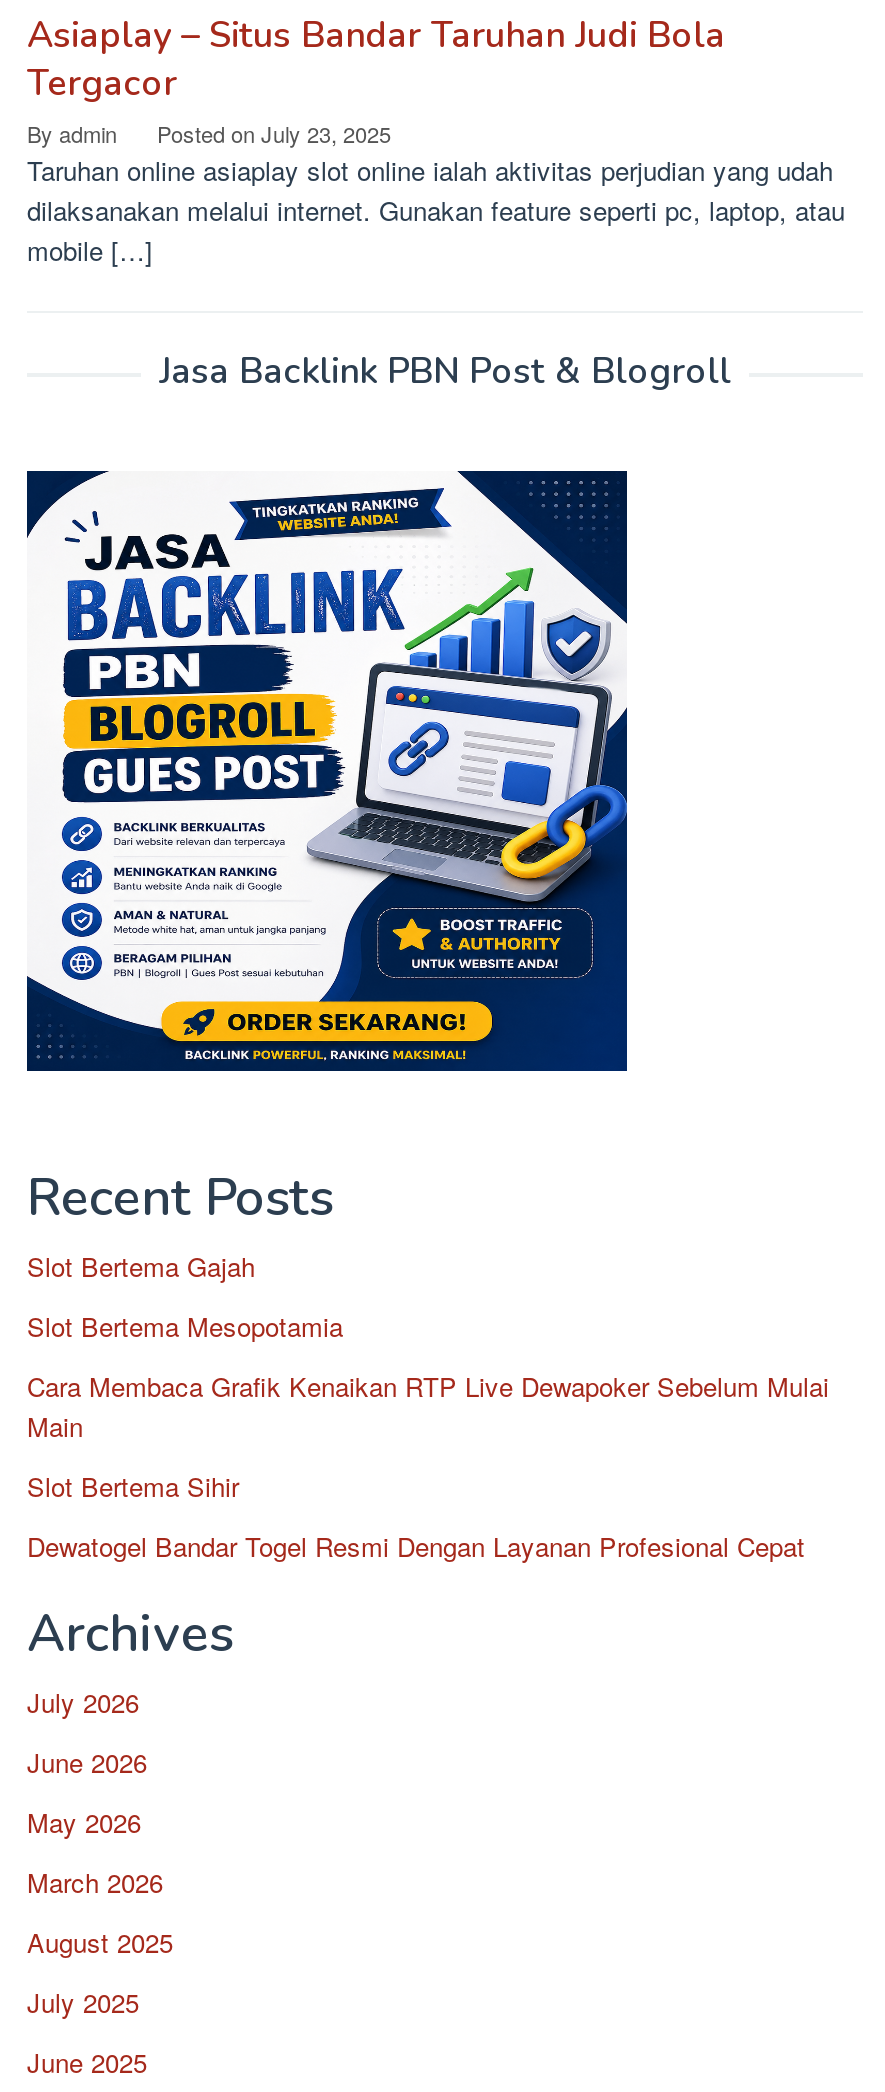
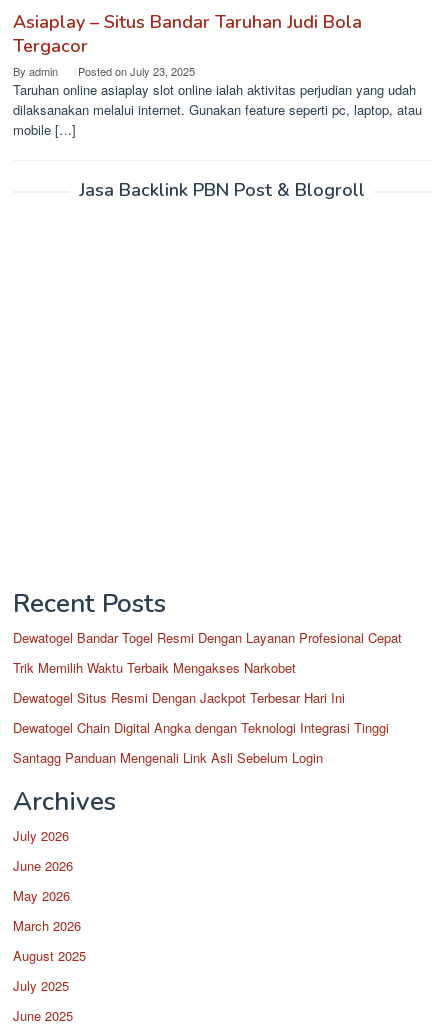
[25,469,629,1073] [image] -> none
[27,1247,829,1505] Slot Bertema Gajah | Slot Bertema Mesopotamia | Cara Membaca Grafik Kenaikan RTP Live Dewapoker Sebelum Mulai | Main | Slot Bertema Sihir -> none
moved [27,1527,805,1565] -> [13,628,402,647]: Dewatogel Bandar Togel Resmi Dengan Layanan Profesional Cepat
none -> [13,658,389,767] Trik Memilih Waktu Terbaik Mengakses Narkobet | Dewatogel Situs Resmi Dengan Jackpot Terbesar Hari Ini | Dewatogel Chain Digital Angka dengan Teknologi Integrasi Tinggi | Santagg Panduan Mengenali Link Asli Sebelum Login

